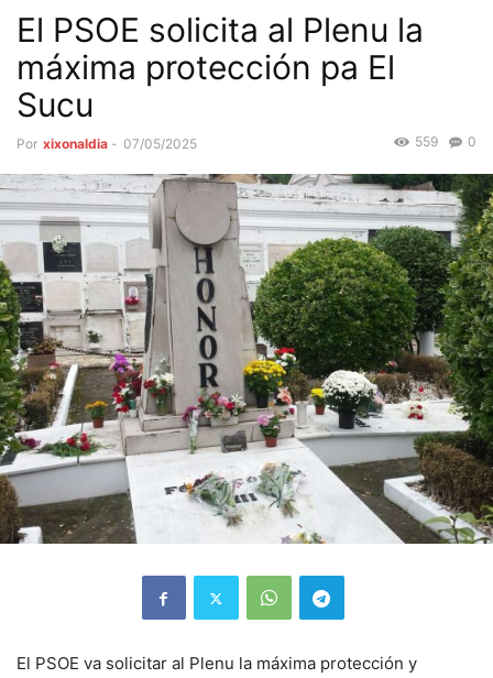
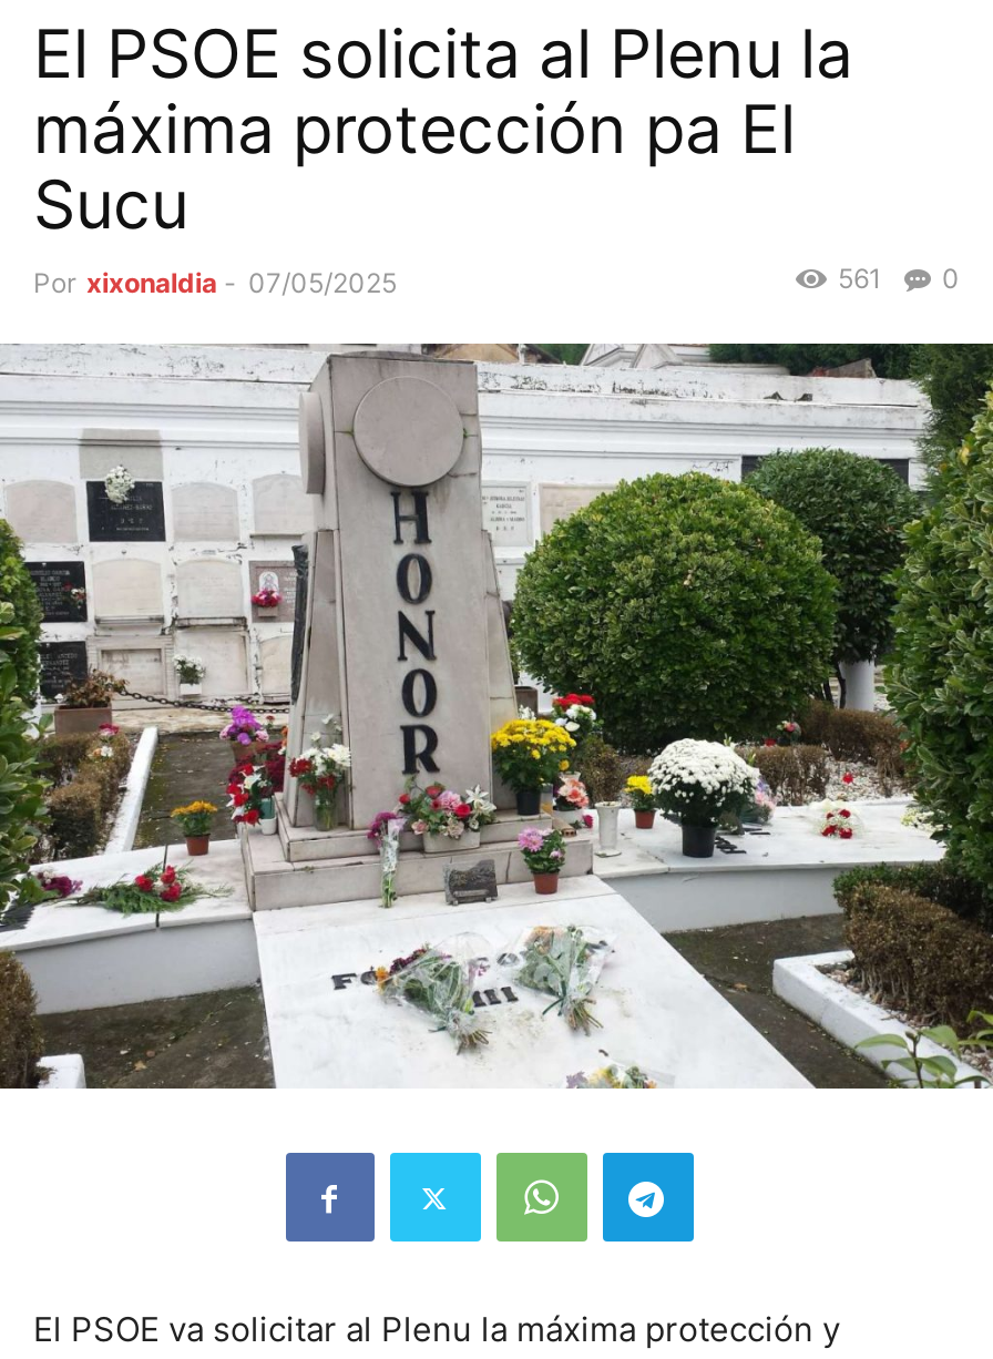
[415,133,476,150] 559 0 -> [838,262,960,295] 561 0

